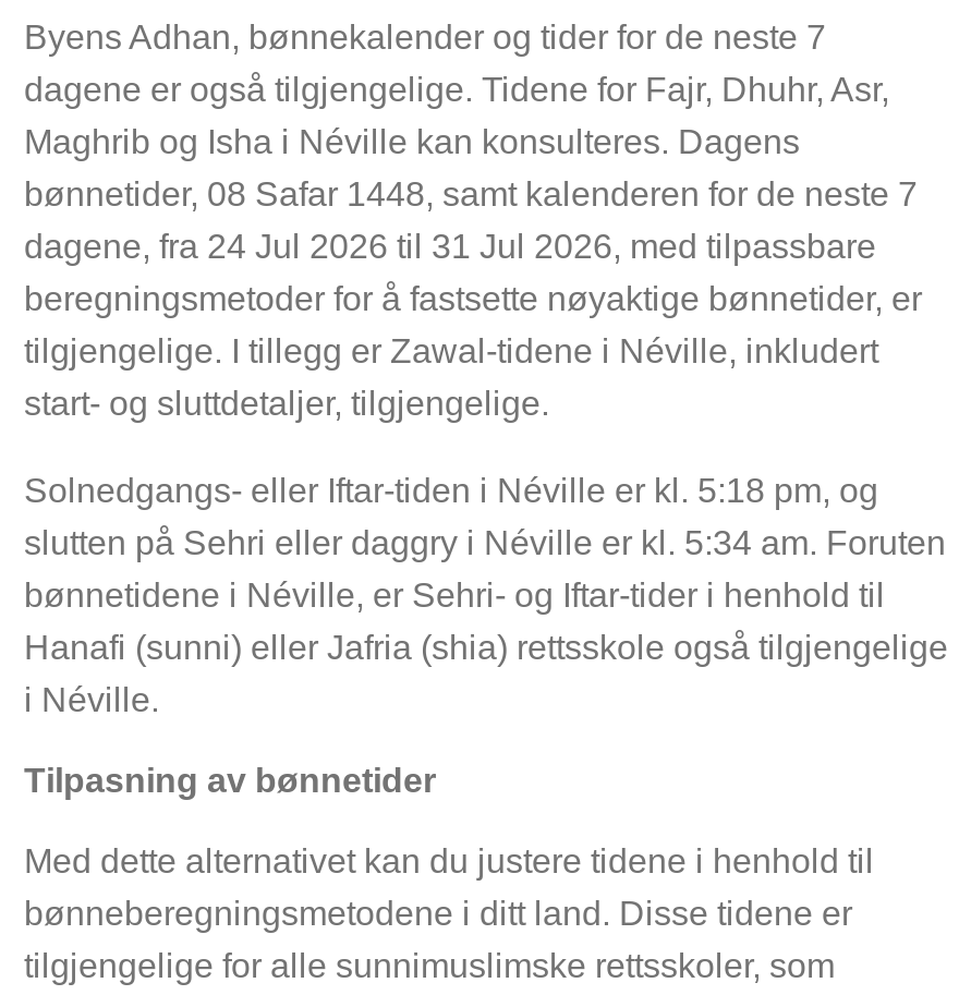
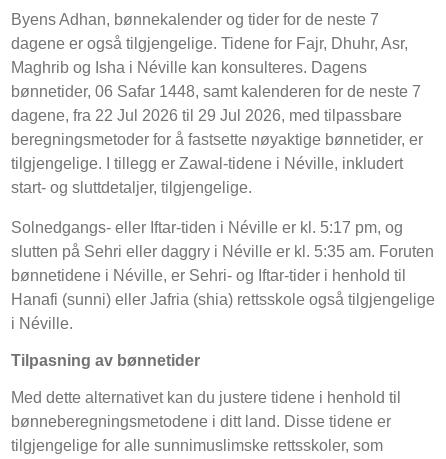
[24,176,918,213] bønnetider, 08 Safar 1448, samt kalenderen for de neste 7 -> [11,83,421,100] bønnetider, 06 Safar 1448, samt kalenderen for de neste 7
[24,228,876,265] dagene, fra 24 Jul 2026 til 31 Jul 2026, med tilpassbare -> [11,107,402,124] dagene, fra 22 Jul 2026 til 29 Jul 2026, med tilpassbare
[24,472,878,509] Solnedgangs- eller Iftar-tiden i Néville er kl. 5:18 pm, og -> [11,219,403,236] Solnedgangs- eller Iftar-tiden i Néville er kl. 5:17 pm, og
[24,525,946,562] slutten på Sehri eller daggry i Néville er kl. 5:34 am. Foruten -> [11,243,434,260] slutten på Sehri eller daggry i Néville er kl. 5:35 am. Foruten

